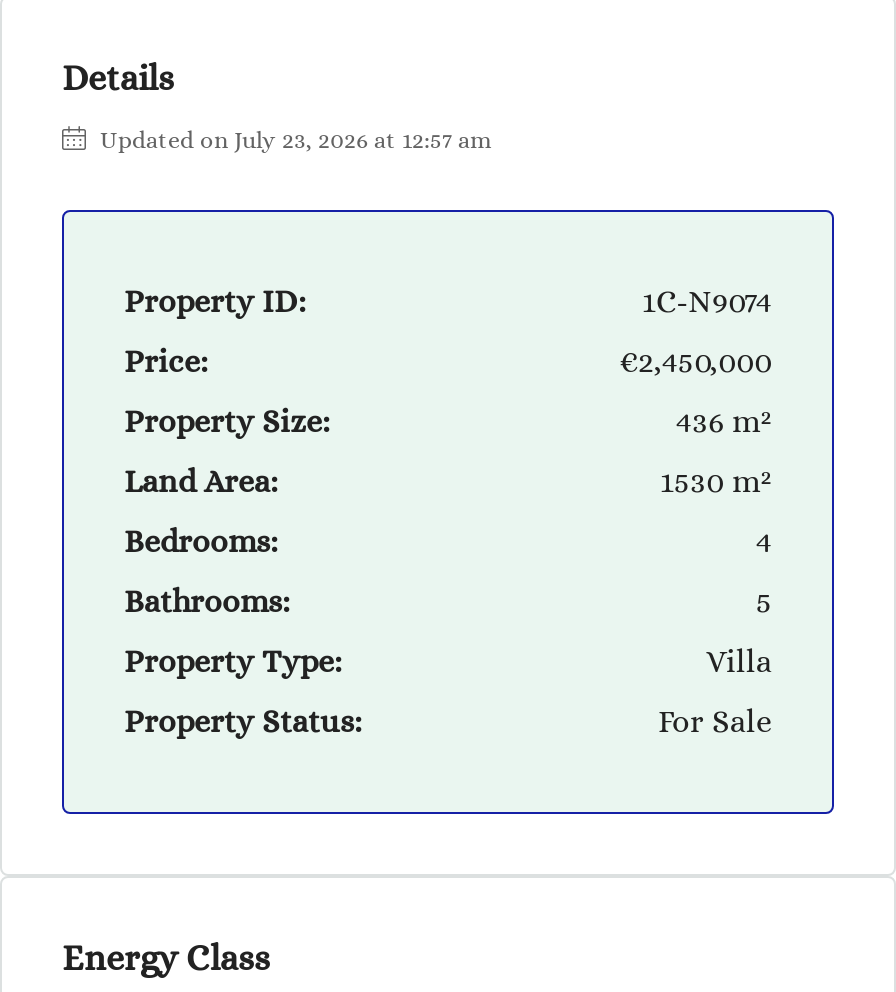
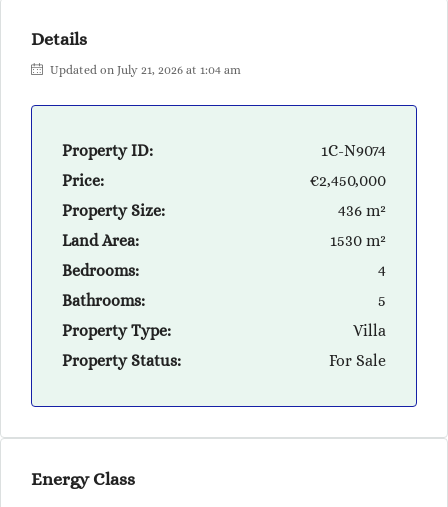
[94,126,492,154] Updated on July 23, 2026 at 12:57 am -> [47,63,241,77] Updated on July 21, 2026 at 1:04 am

